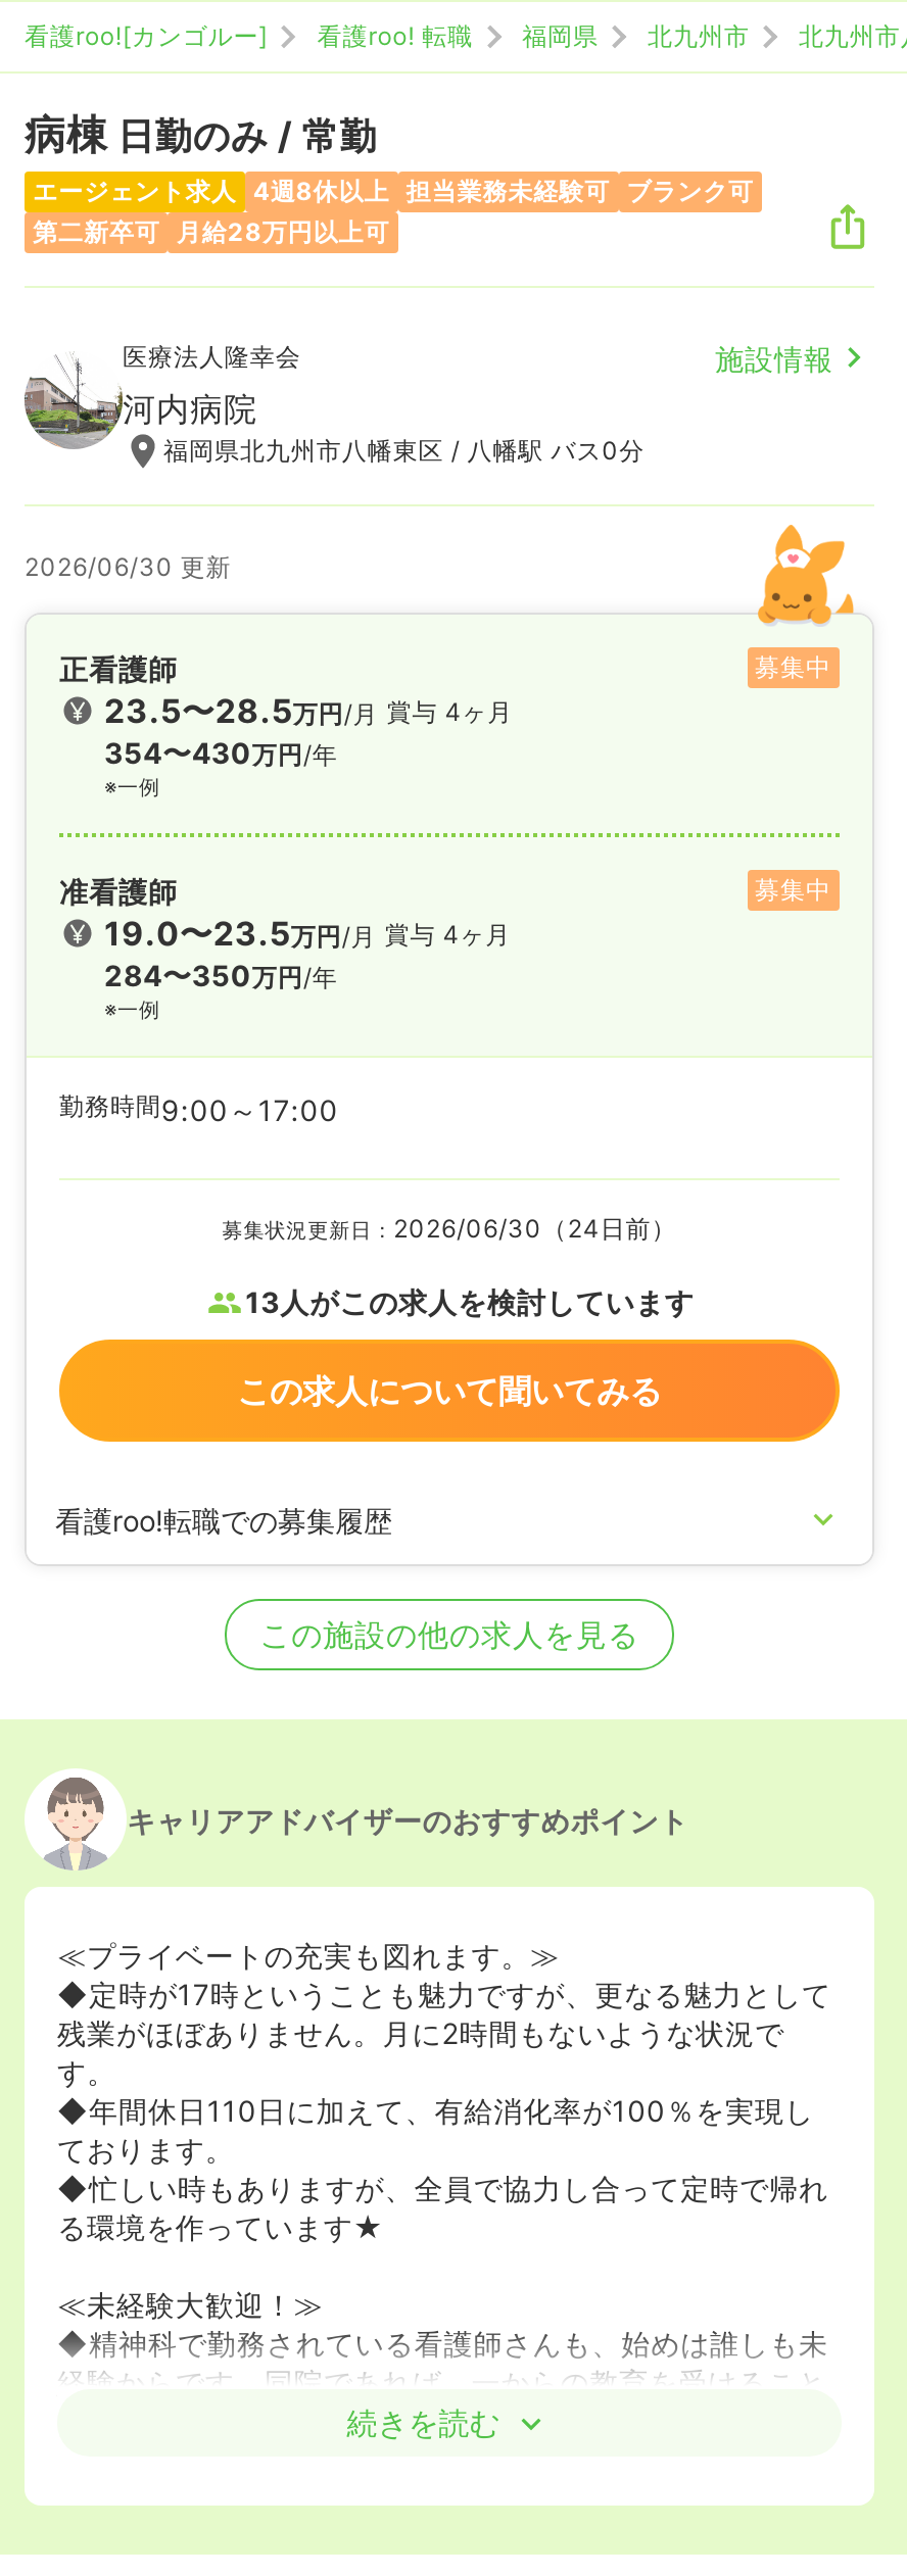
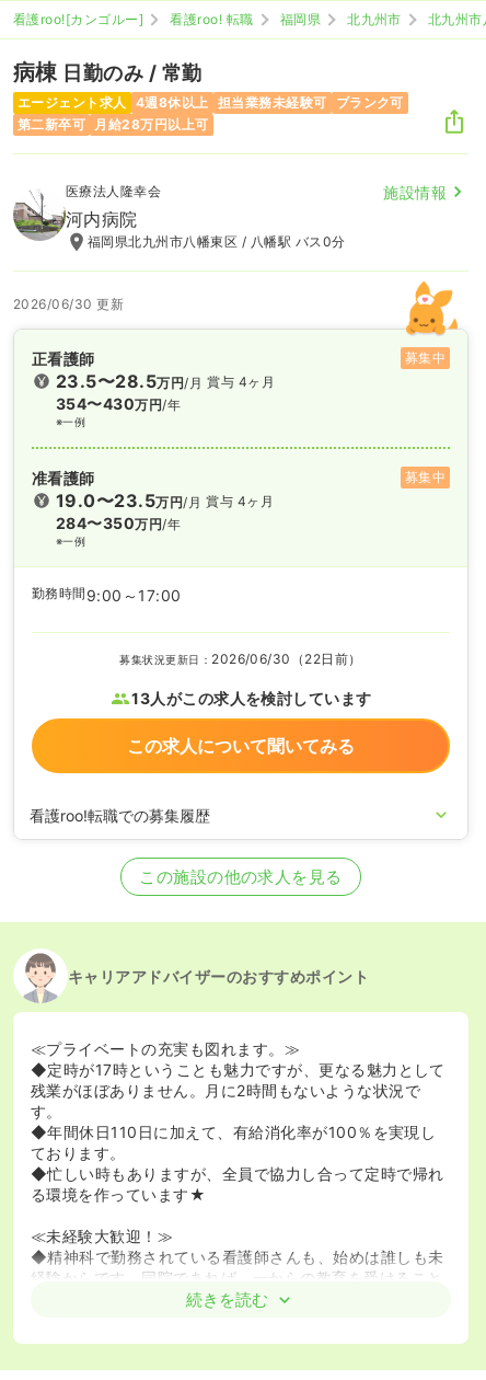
[222,1213,677,1244] 募集状況更新日：2026/06/30（24日前） -> [120,651,362,667] 募集状況更新日：2026/06/30（22日前）

